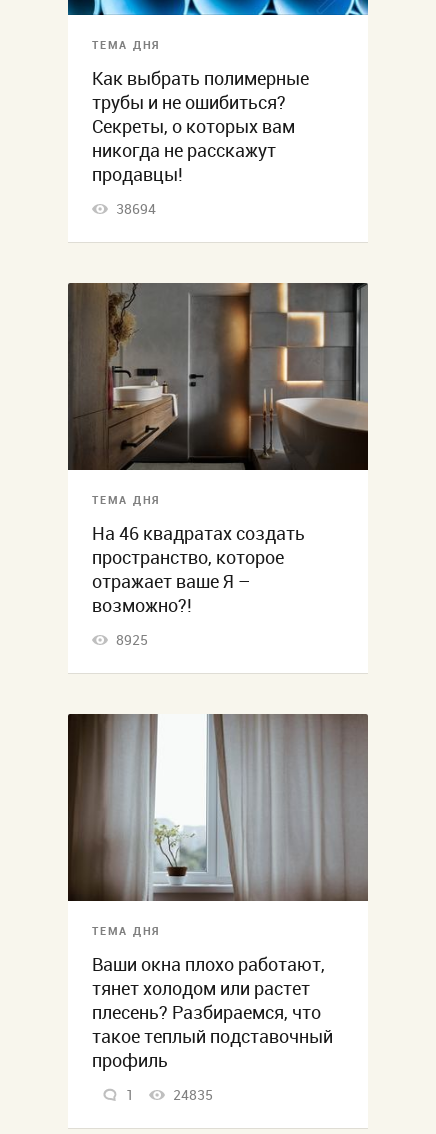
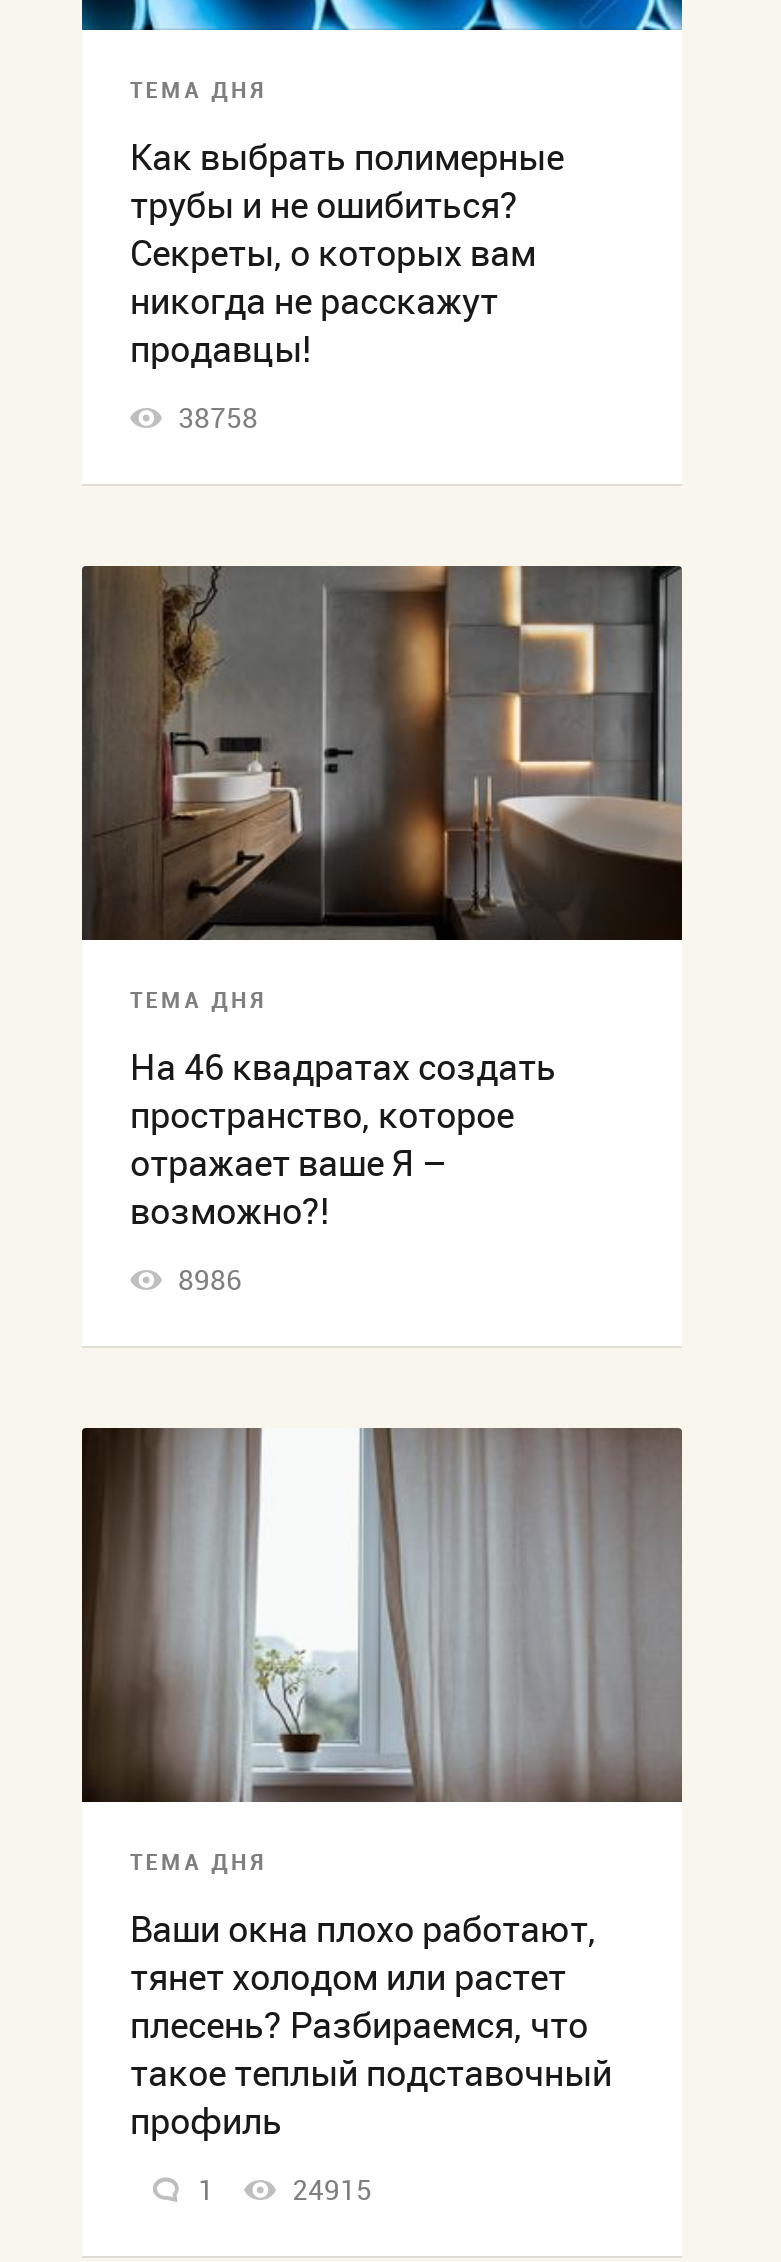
[116,201,156,217] 38694 -> [178,402,258,434] 38758
[116,632,148,648] 8925 -> [178,1264,242,1296] 8986
[173,1087,213,1103] 24835 -> [292,2174,372,2206] 24915

